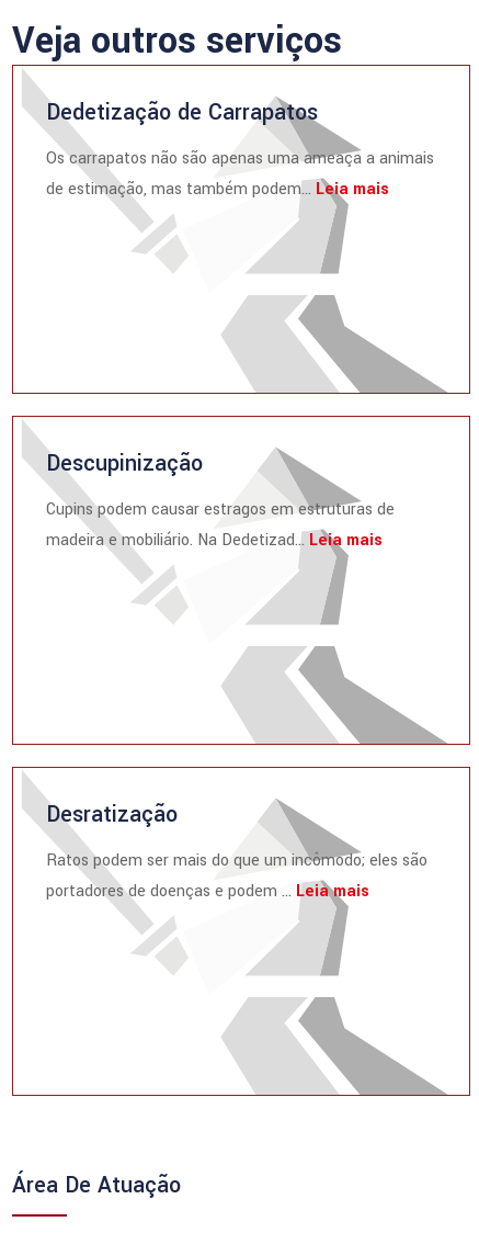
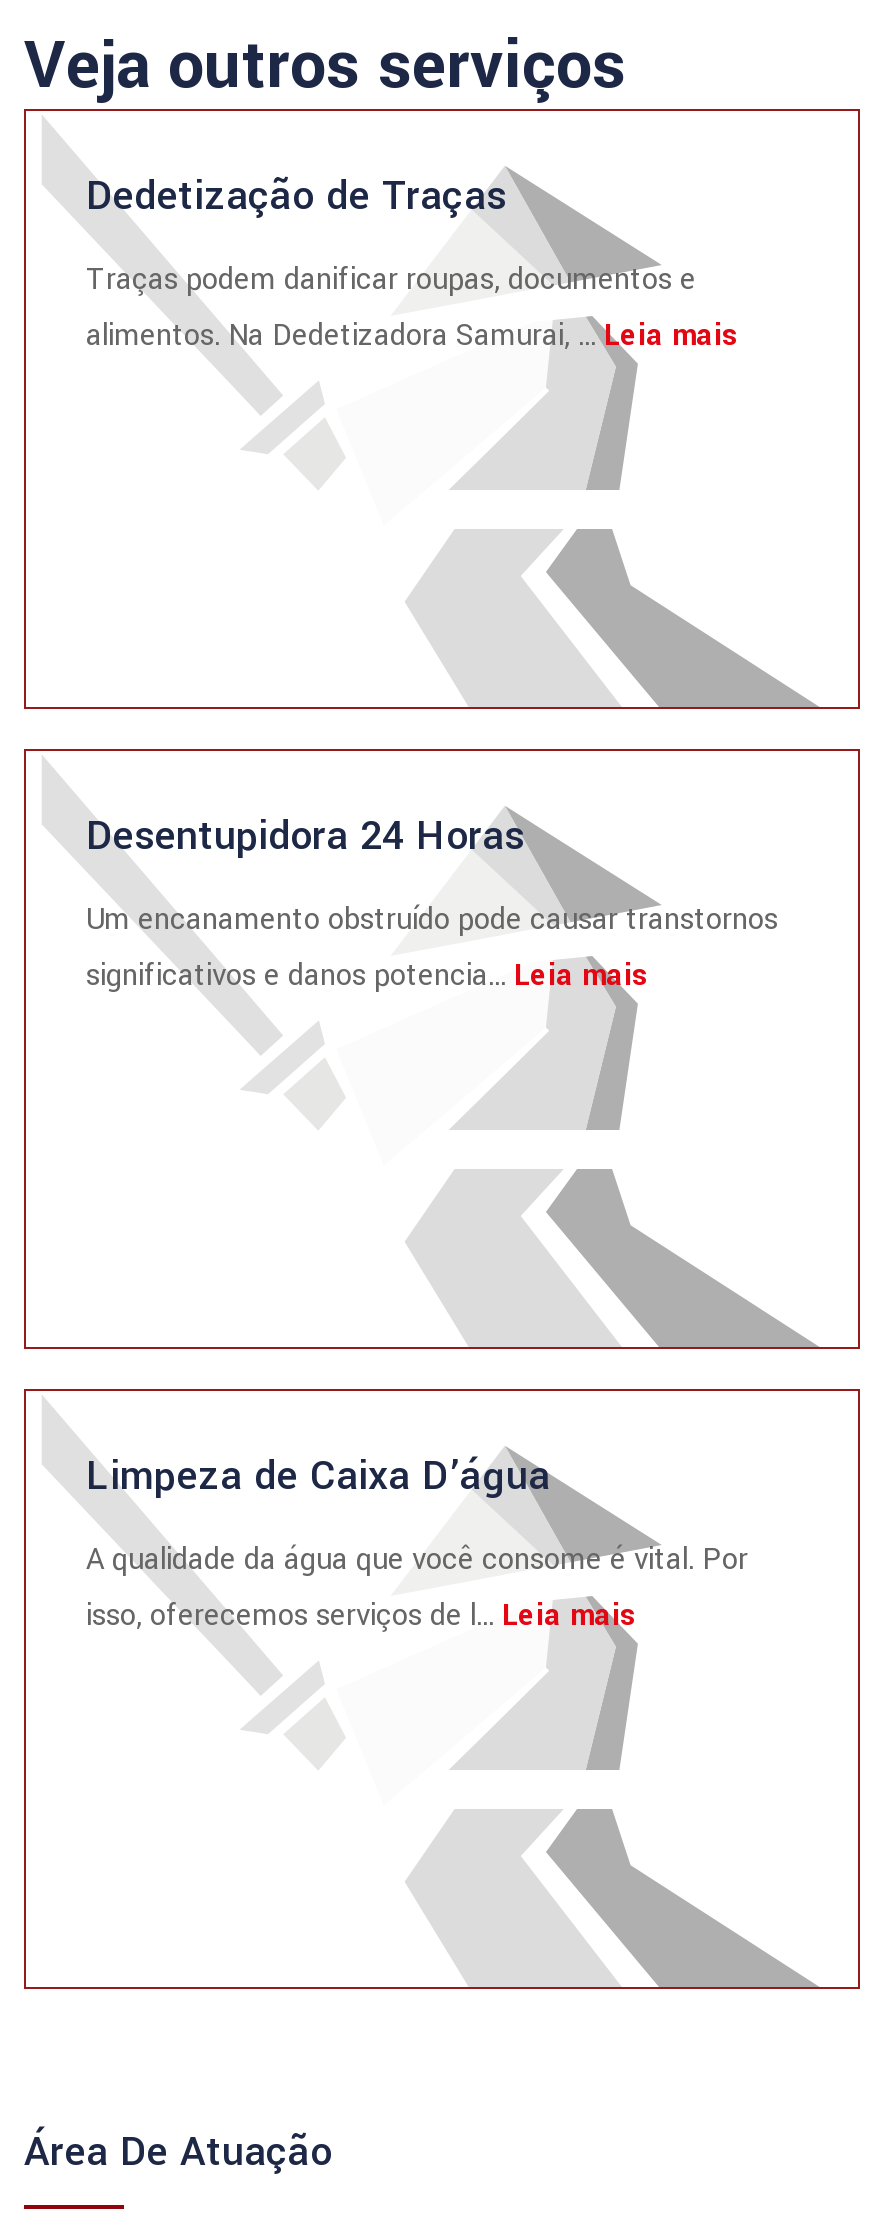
[46,97,318,128] Dedetização de Carrapatos -> [86,167,506,225] Dedetização de Traças
[46,147,434,201] Os carrapatos não são apenas uma ameaça a animais | de estimação, mas também podem...Leia mais -> [86,259,738,357] Traças podem danificar roupas, documentos e | alimentos. Na Dedetizadora Samurai, ...Leia mais
[46,448,203,479] Descupinização -> [86,807,524,865] Desentupidora 24 Horas
[46,498,395,552] Cupins podem causar estragos em estruturas de | madeira e mobiliário. Na Dedetizad... Leia mais -> [86,899,778,997] Um encanamento obstruído pode causar transtornos | significativos e danos potencia... Leia mais
[46,799,178,830] Desratização -> [86,1447,550,1505] Limpeza de Caixa D’água
[46,849,427,903] Ratos podem ser mais do que um incômodo; eles são | portadores de doenças e podem ... Leia mais -> [86,1539,748,1637] A qualidade da água que você consome é vital. Por | isso, oferecemos serviços de l... Leia mais

